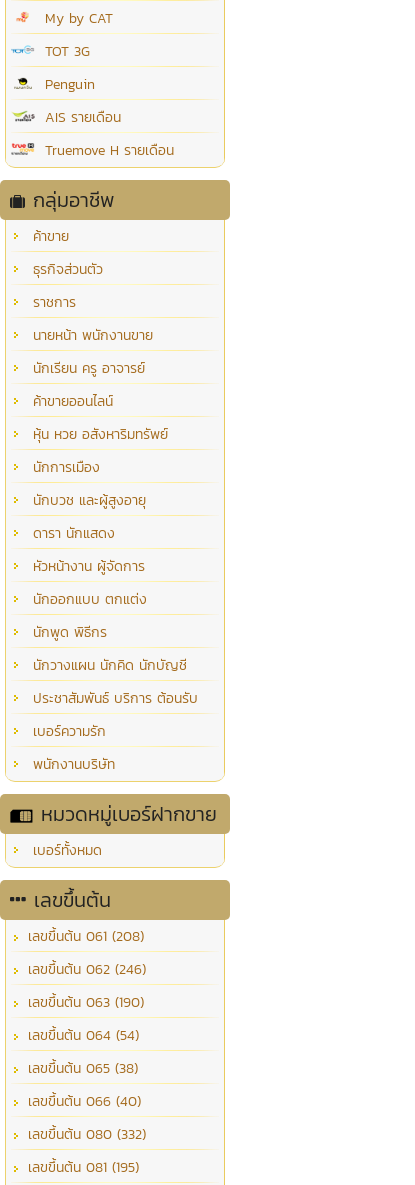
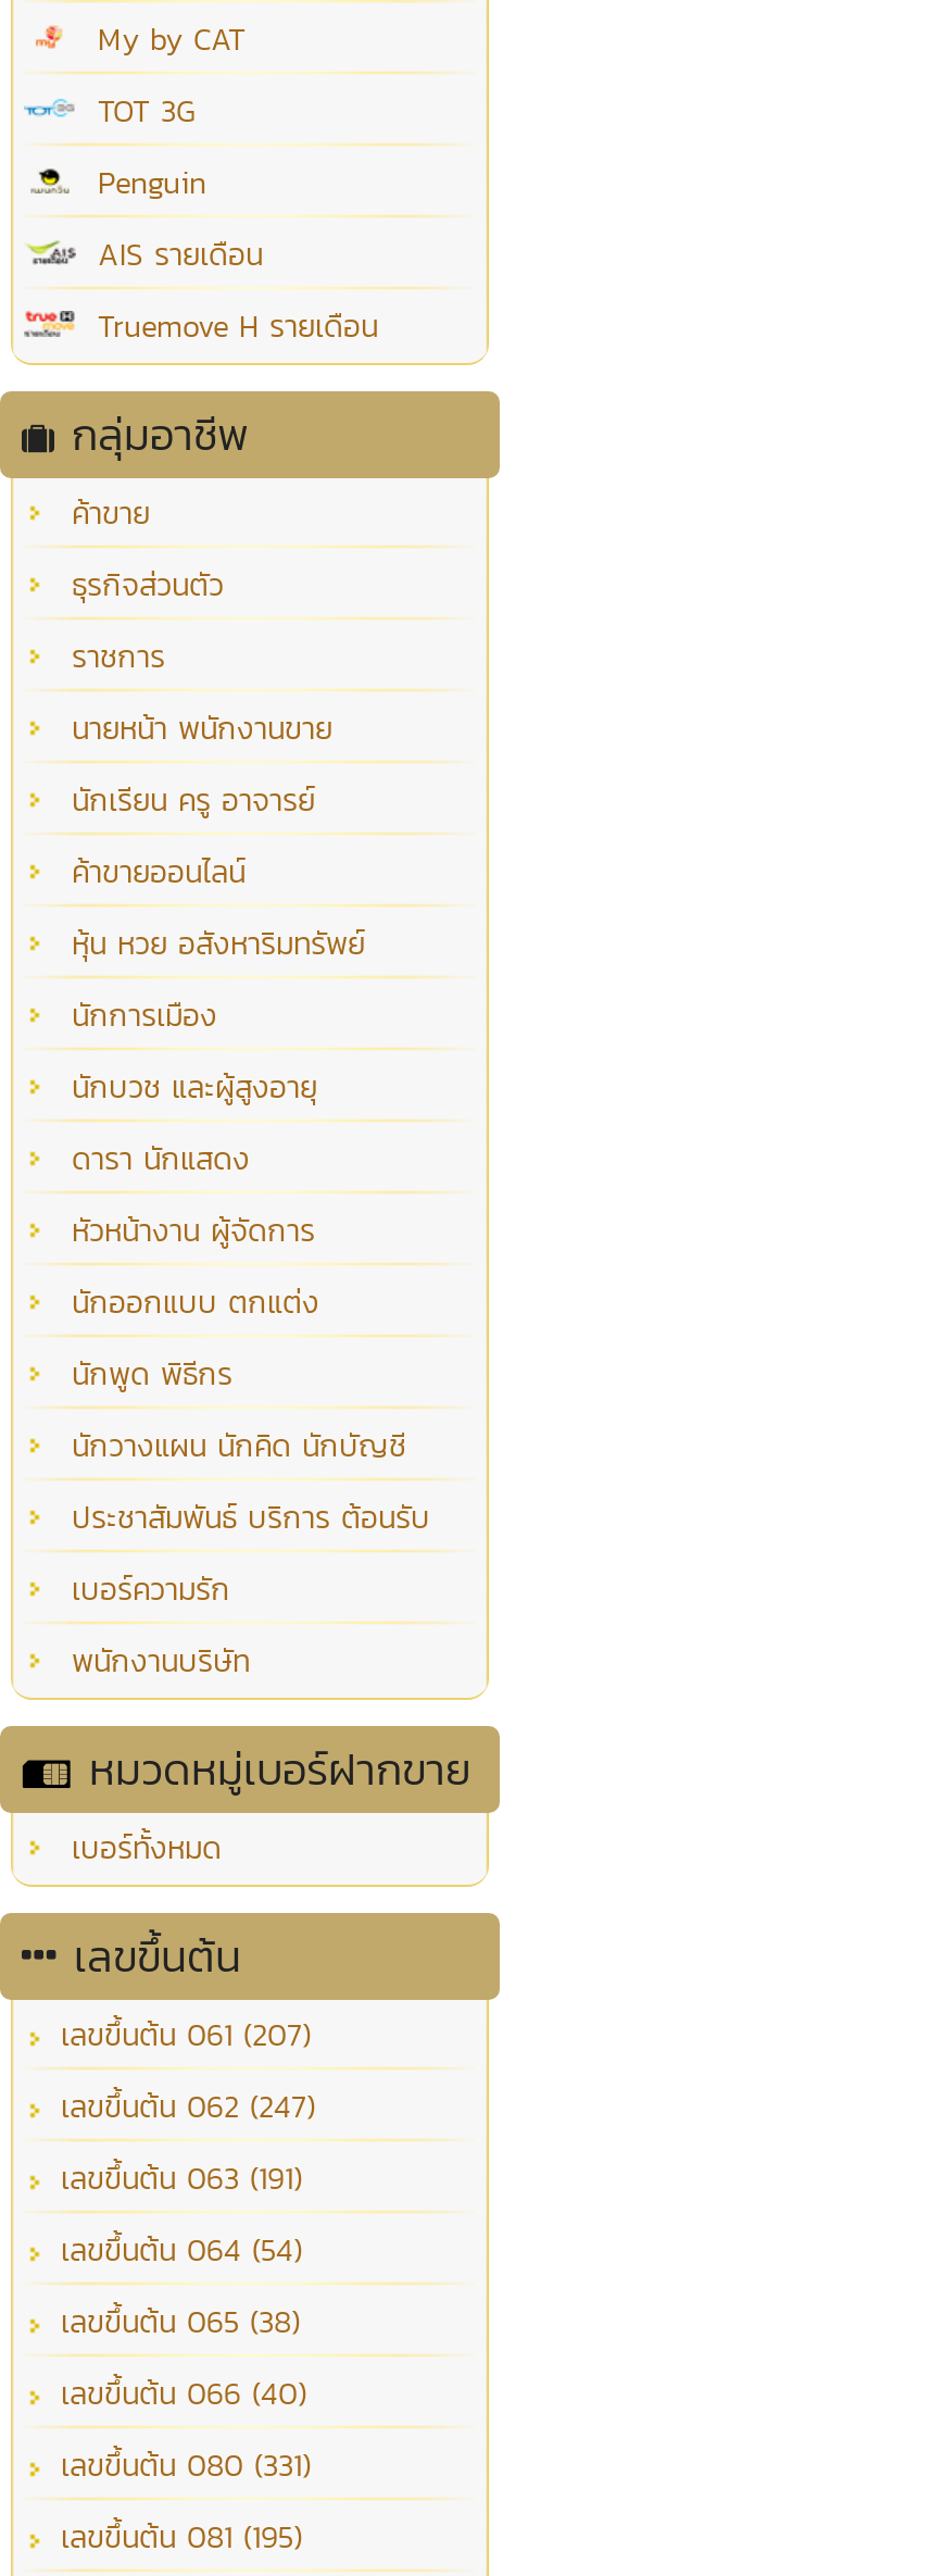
[23,926,144,947] เลขขึ้นต้น 061 (208) -> [50,2014,311,2059] เลขขึ้นต้น 061 (207)
[23,959,146,980] เลขขึ้นต้น 062 (246) -> [50,2085,315,2131] เลขขึ้นต้น 062 (247)
[23,992,144,1013] เลขขึ้นต้น 063 (190) -> [50,2157,302,2203] เลขขึ้นต้น 063 (191)
[23,1124,146,1145] เลขขึ้นต้น 080 (332) -> [50,2444,311,2490] เลขขึ้นต้น 080 (331)

